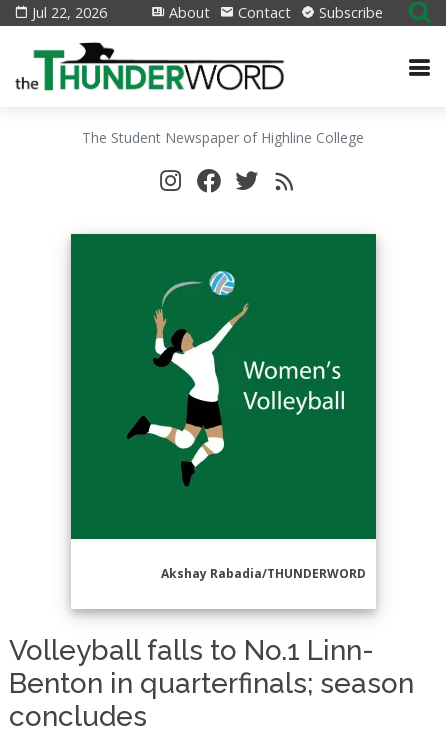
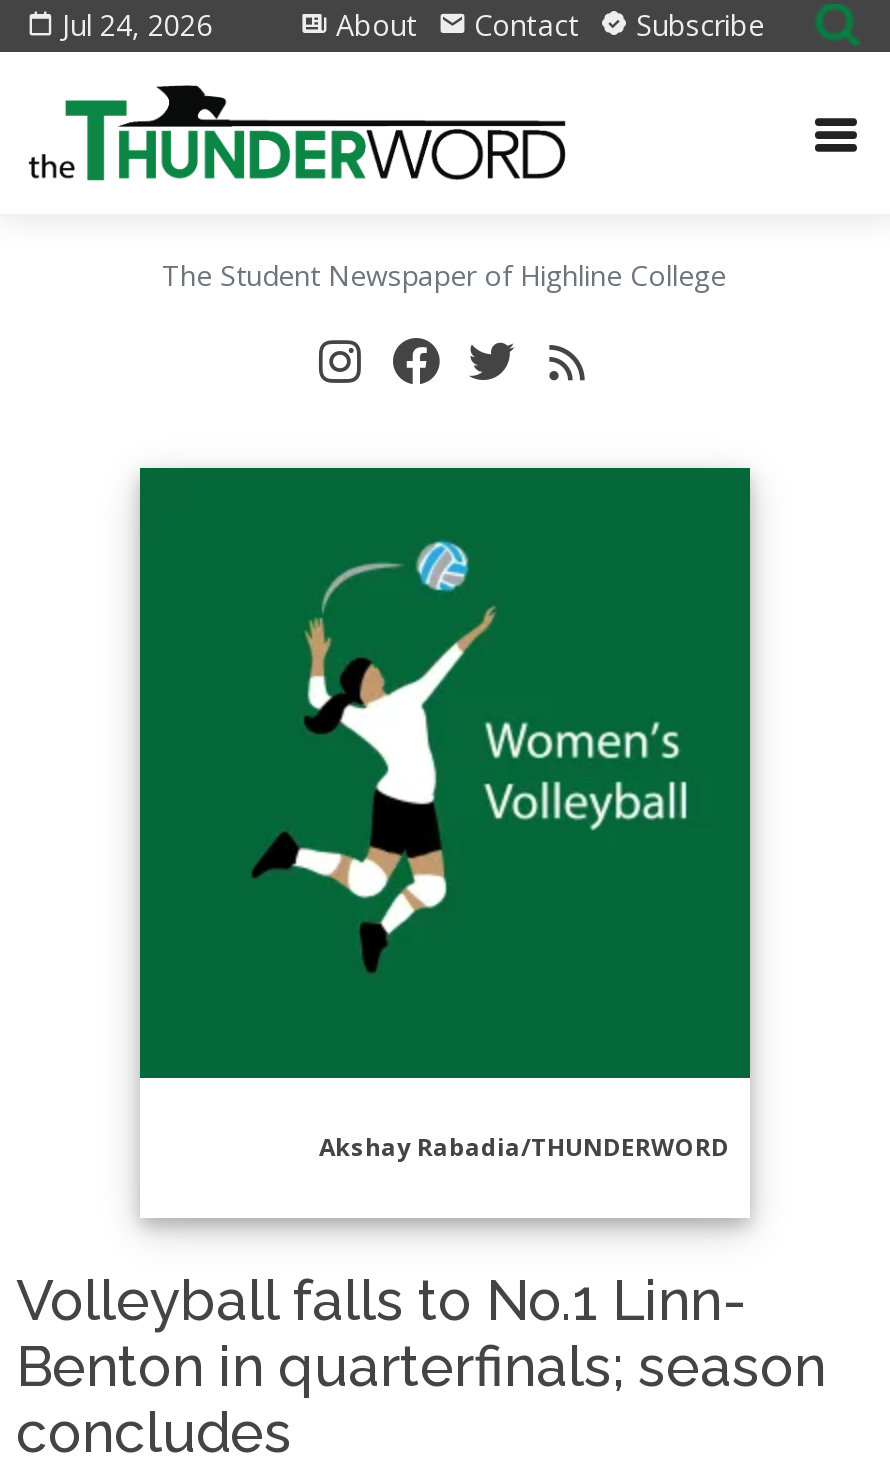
[32,3,107,22] Jul 22, 2026 -> [62,6,212,44] Jul 24, 2026

